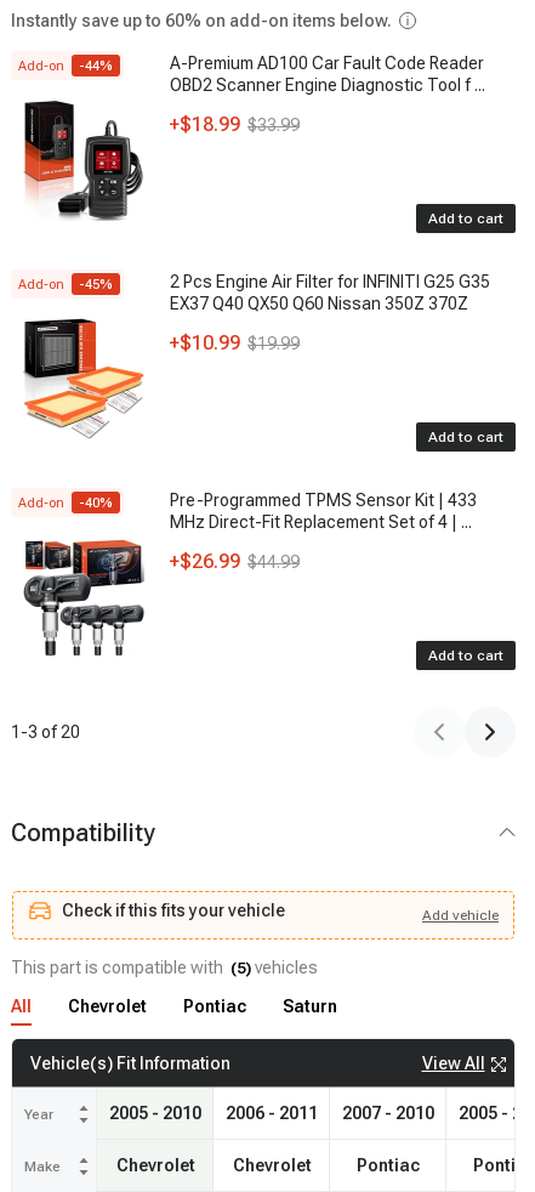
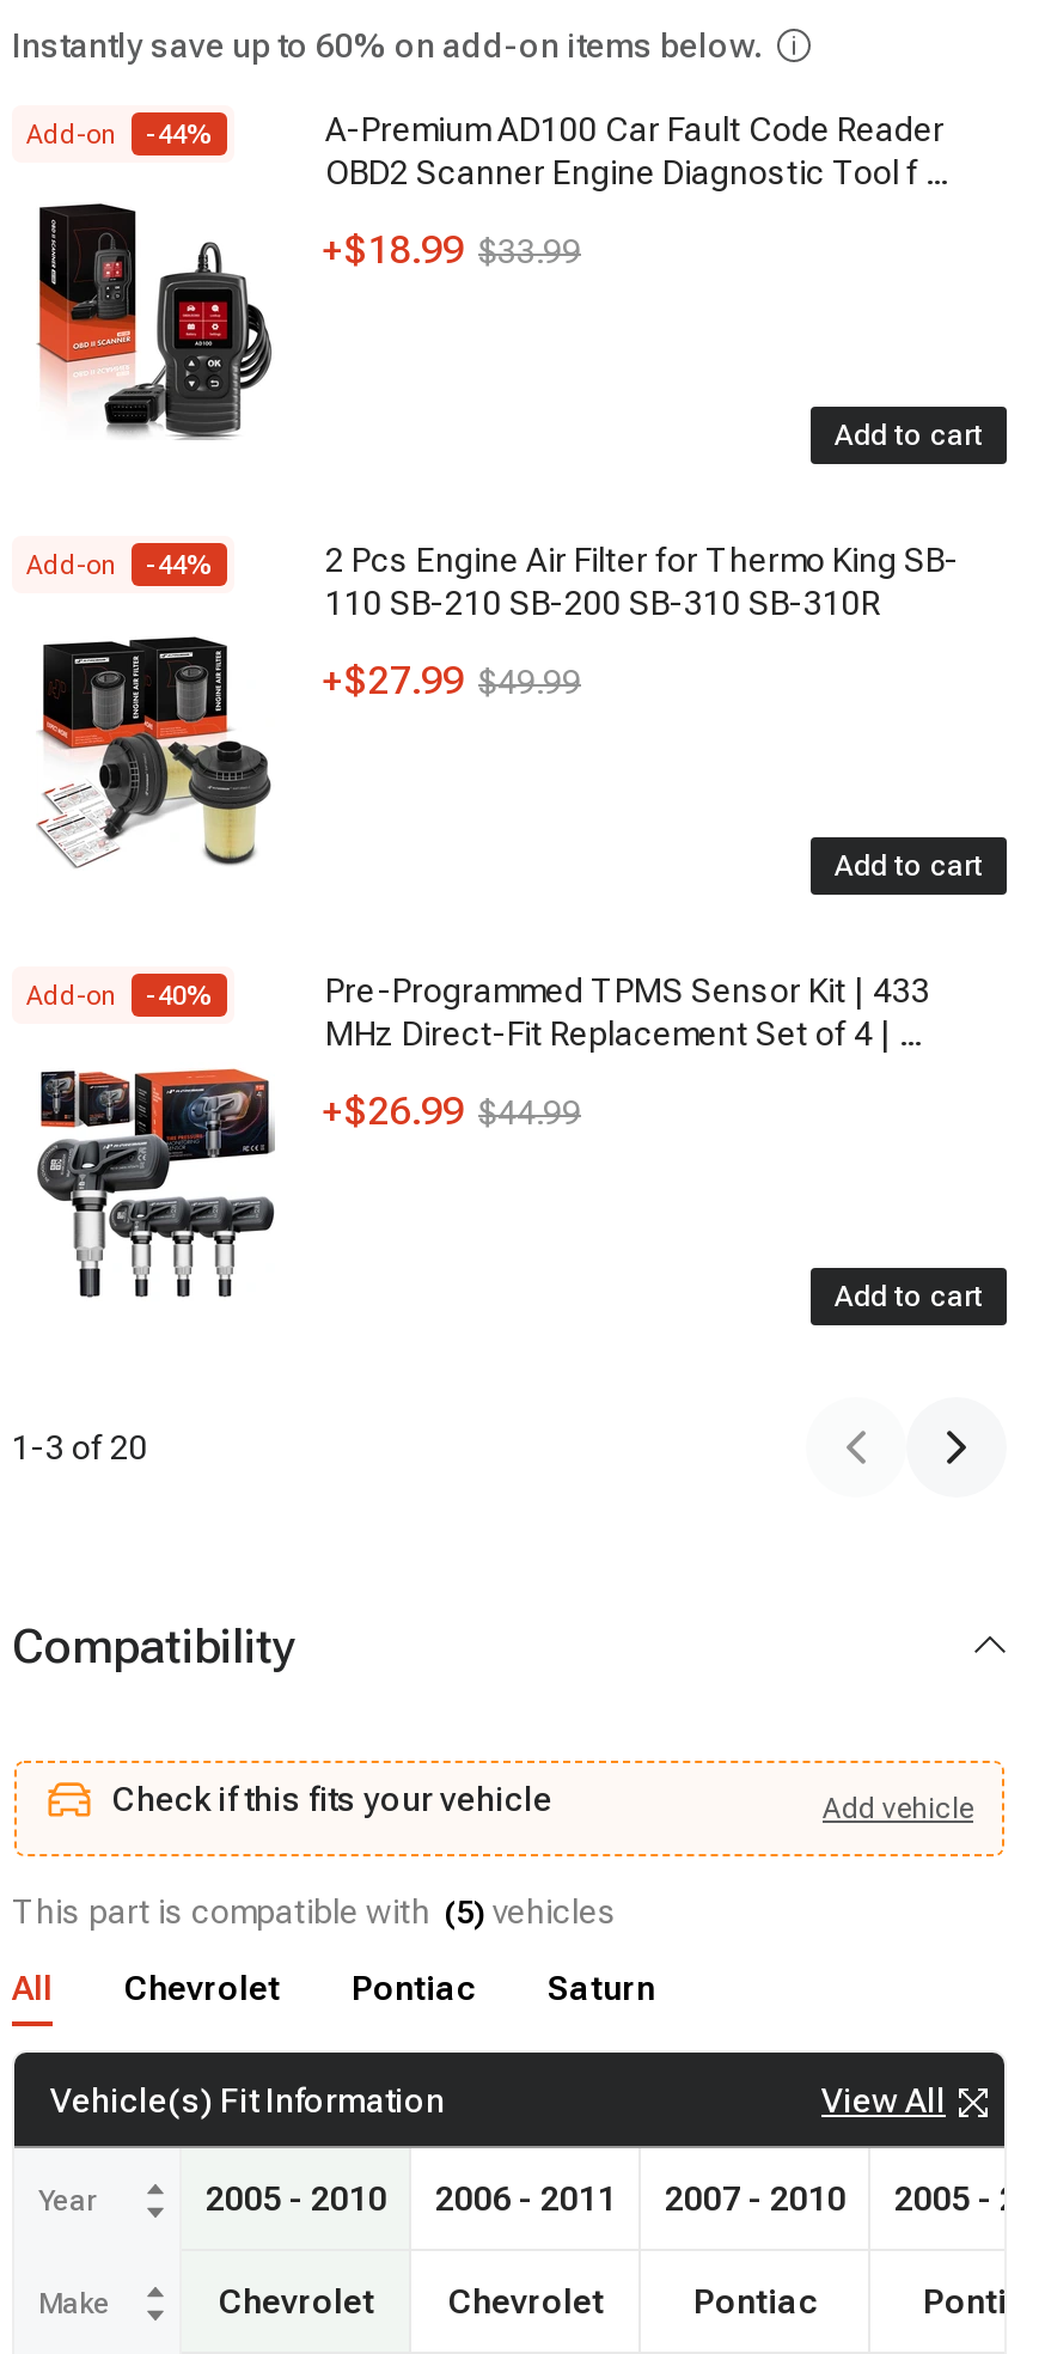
[79,272,490,313] -45% | 2 Pcs Engine Air Filter for INFINITI G25 G35 | EX37 Q40 QX50 Q60 Nissan 350Z 370Z -> [146,541,959,622] -44% | 2 Pcs Engine Air Filter for Thermo King SB- | 110 SB-210 SB-200 SB-310 SB-310R
[23,318,300,438] [image] | +$10.99 $19.99 -> [36,634,581,868] [image] | +$27.99 $49.99

